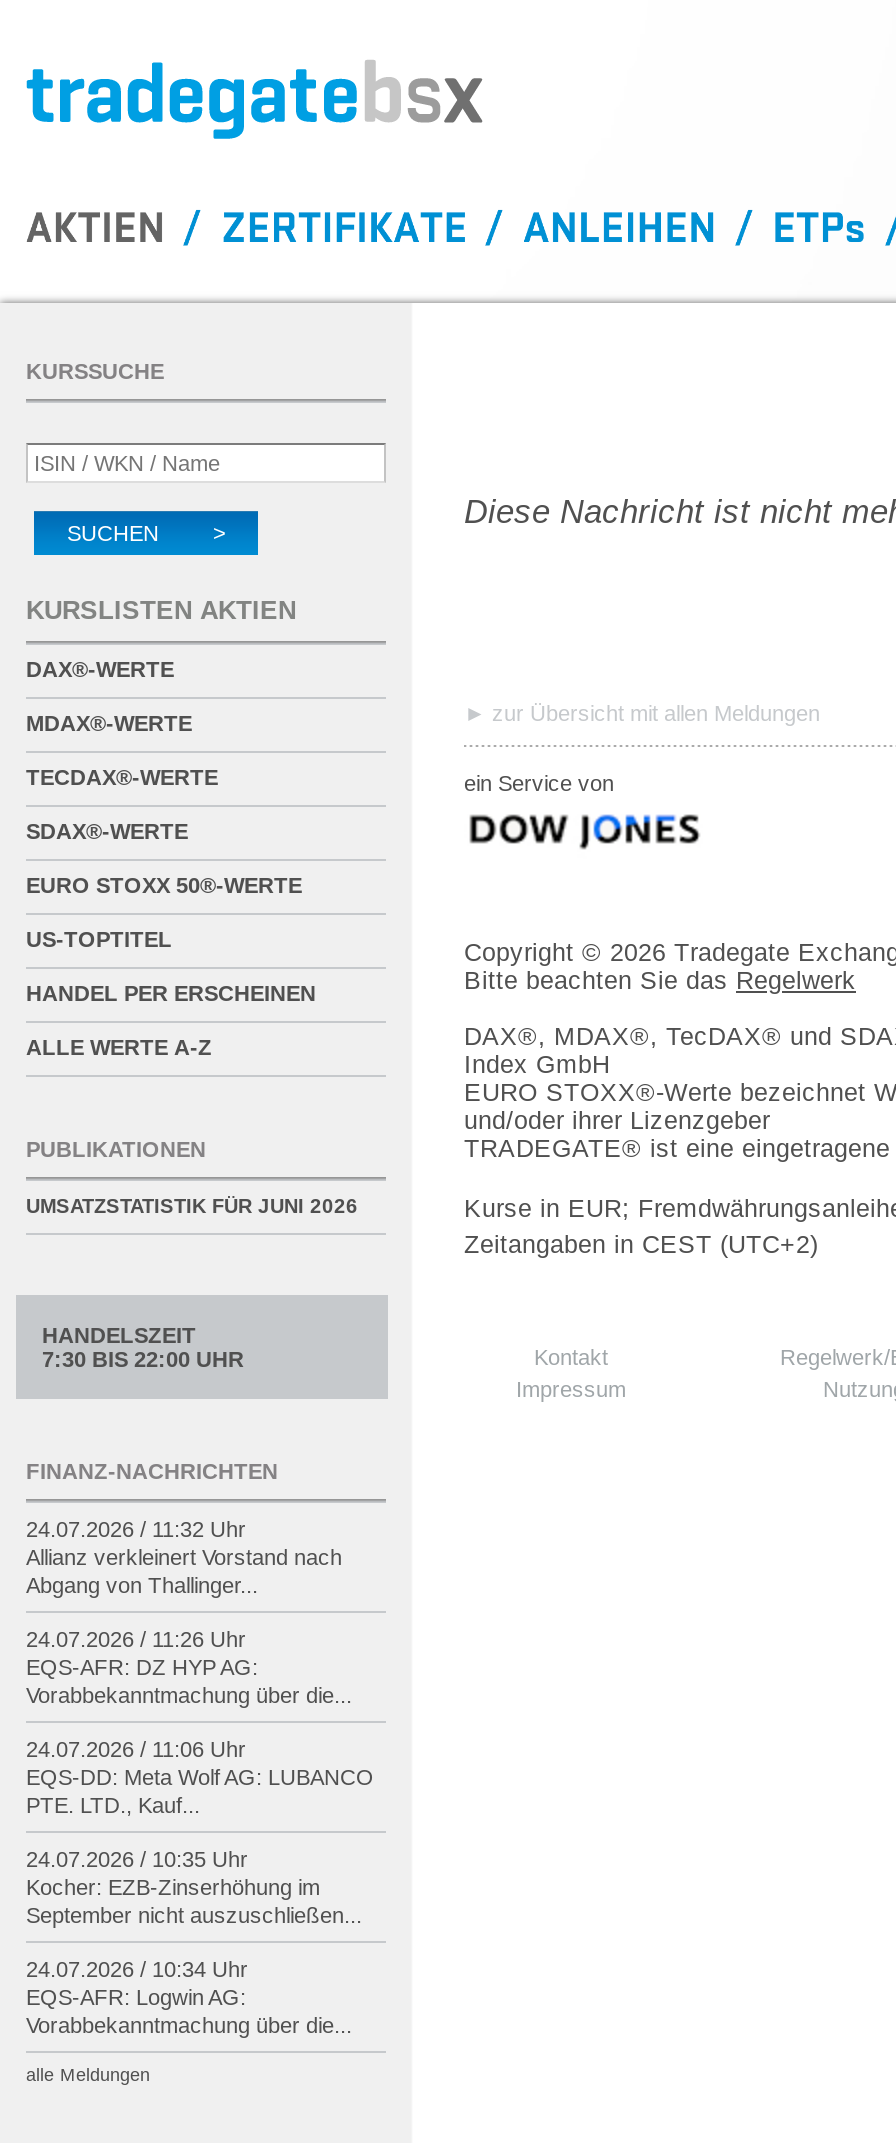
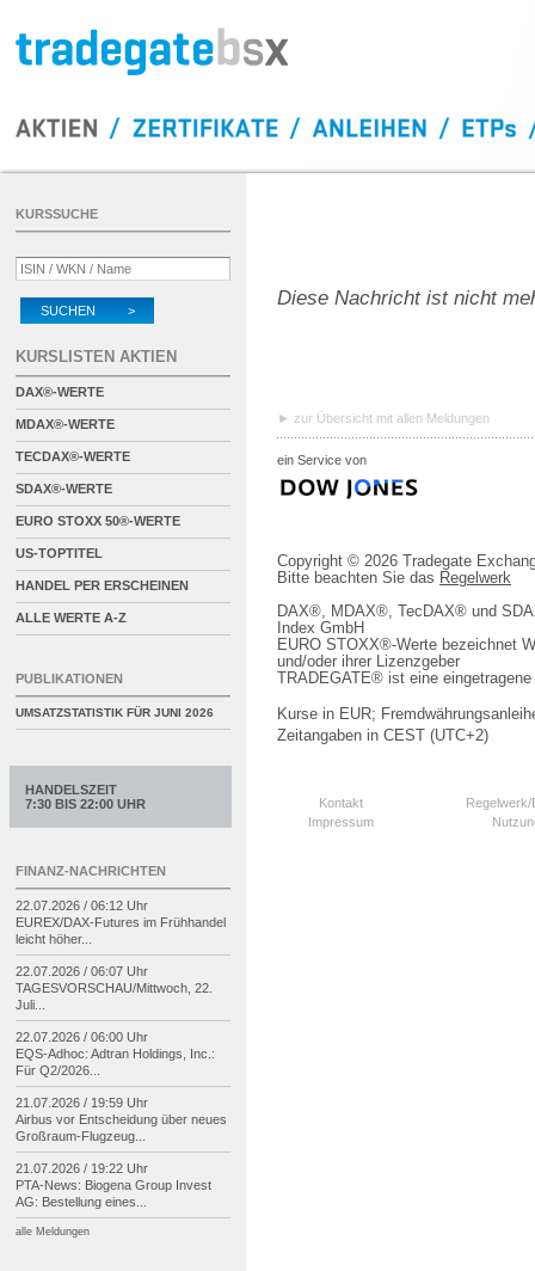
[26,1517,342,1597] 24.07.2026 / 11:32 Uhr | Allianz verkleinert Vorstand nach | Abgang von Thallinger... -> [16,898,226,946] 22.07.2026 / 06:12 Uhr | EUREX/DAX-Futures im Frühhandel | leicht höher...
[26,1627,352,1707] 24.07.2026 / 11:26 Uhr | EQS-AFR: DZ HYP AG: | Vorabbekanntmachung über die... -> [16,964,213,1012] 22.07.2026 / 06:07 Uhr | TAGESVORSCHAU/Mittwoch, 22. | Juli...
[26,1737,374,1817] 24.07.2026 / 11:06 Uhr | EQS-DD: Meta Wolf AG: LUBANCO | PTE. LTD., Kauf... -> [16,1030,215,1077] 22.07.2026 / 06:00 Uhr | EQS-Adhoc: Adtran Holdings, Inc.: | Für Q2/2026...
[26,1847,362,1927] 24.07.2026 / 10:35 Uhr | Kocher: EZB-Zinserhöhung im | September nicht auszuschließen... -> [16,1095,227,1143] 21.07.2026 / 19:59 Uhr | Airbus vor Entscheidung über neues | Großraum-Flugzeug...
[26,1957,352,2037] 24.07.2026 / 10:34 Uhr | EQS-AFR: Logwin AG: | Vorabbekanntmachung über die... -> [16,1161,211,1209] 21.07.2026 / 19:22 Uhr | PTA-News: Biogena Group Invest | AG: Bestellung eines...

